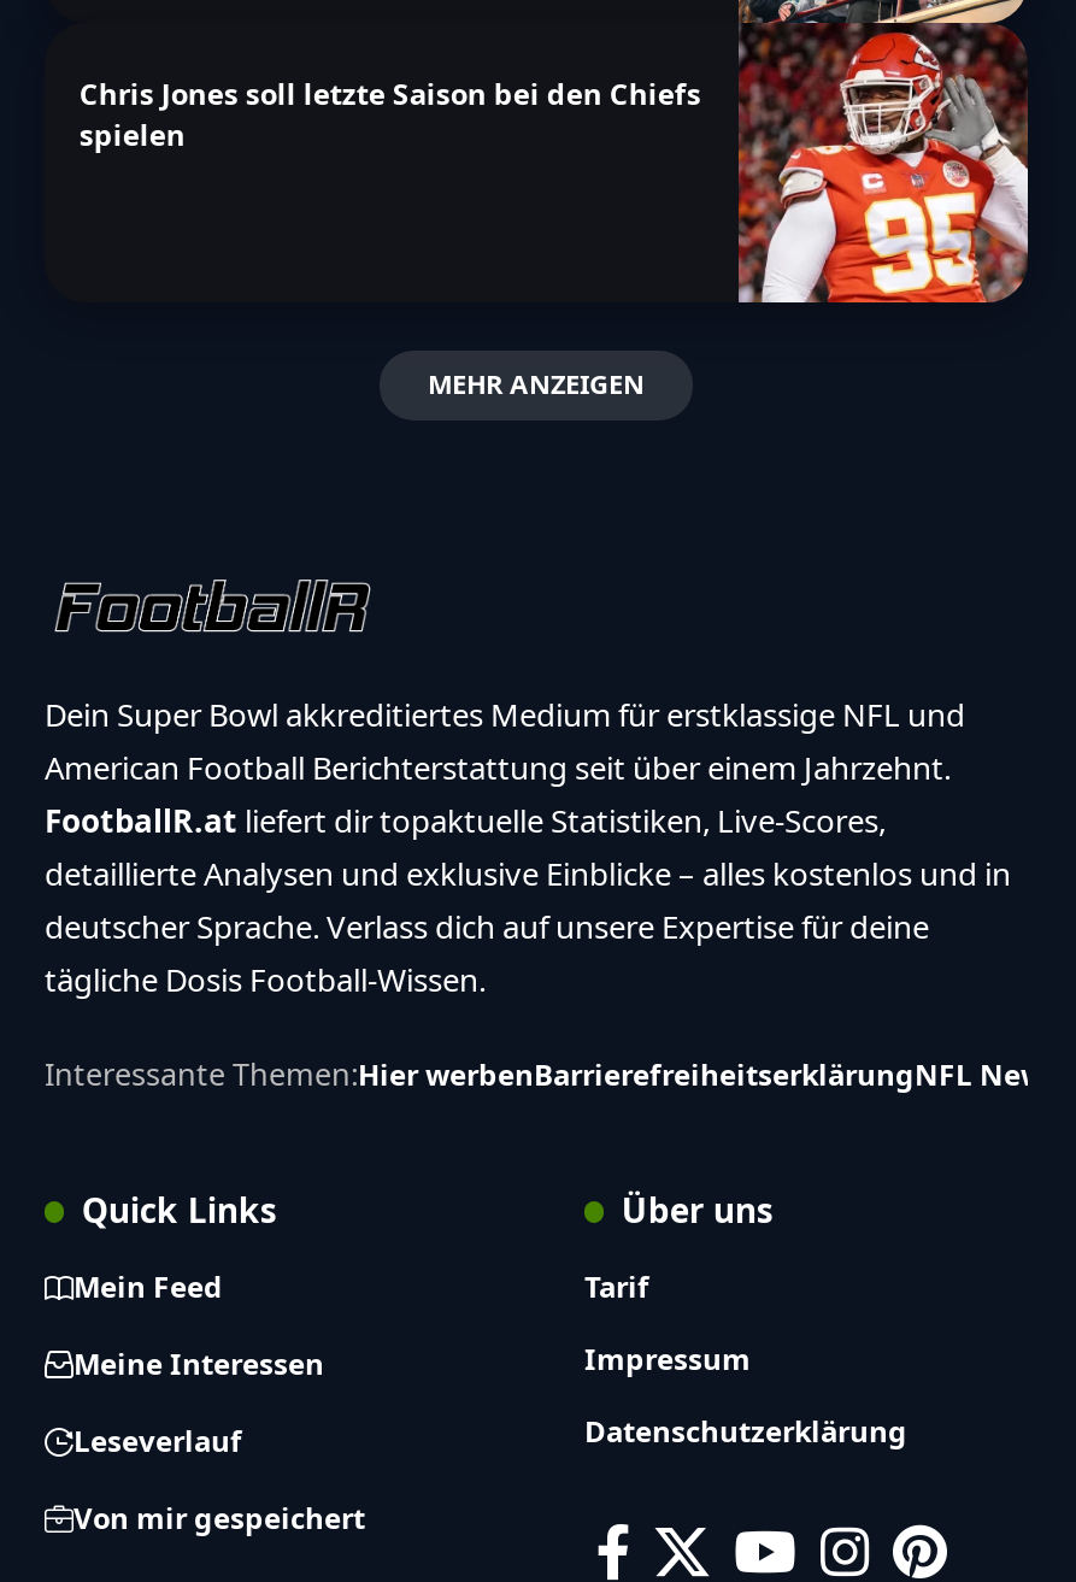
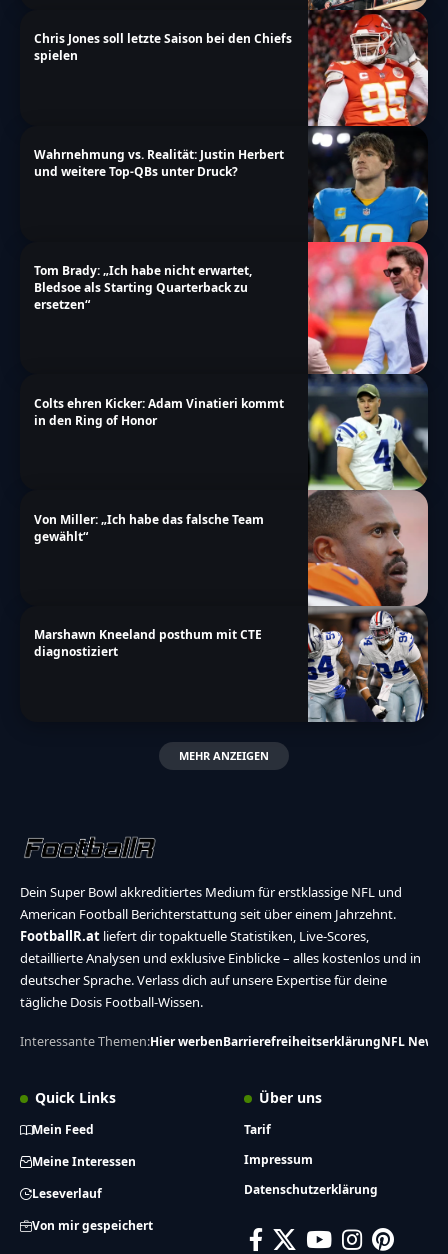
none -> [34,122,429,723] [image] | Wahrnehmung vs. Realität: Justin Herbert | und weitere Top-QBs unter Druck?
none -> [34,262,252,313] Tom Brady: „Ich habe nicht erwartet, | Bledsoe als Starting Quarterback zu | ersetzen“
none -> [34,395,284,429] Colts ehren Kicker: Adam Vinatieri kommt | in den Ring of Honor
none -> [34,511,264,545] Von Miller: „Ich habe das falsche Team | gewählt“
none -> [34,626,262,660] Marshawn Kneeland posthum mit CTE | diagnostiziert

